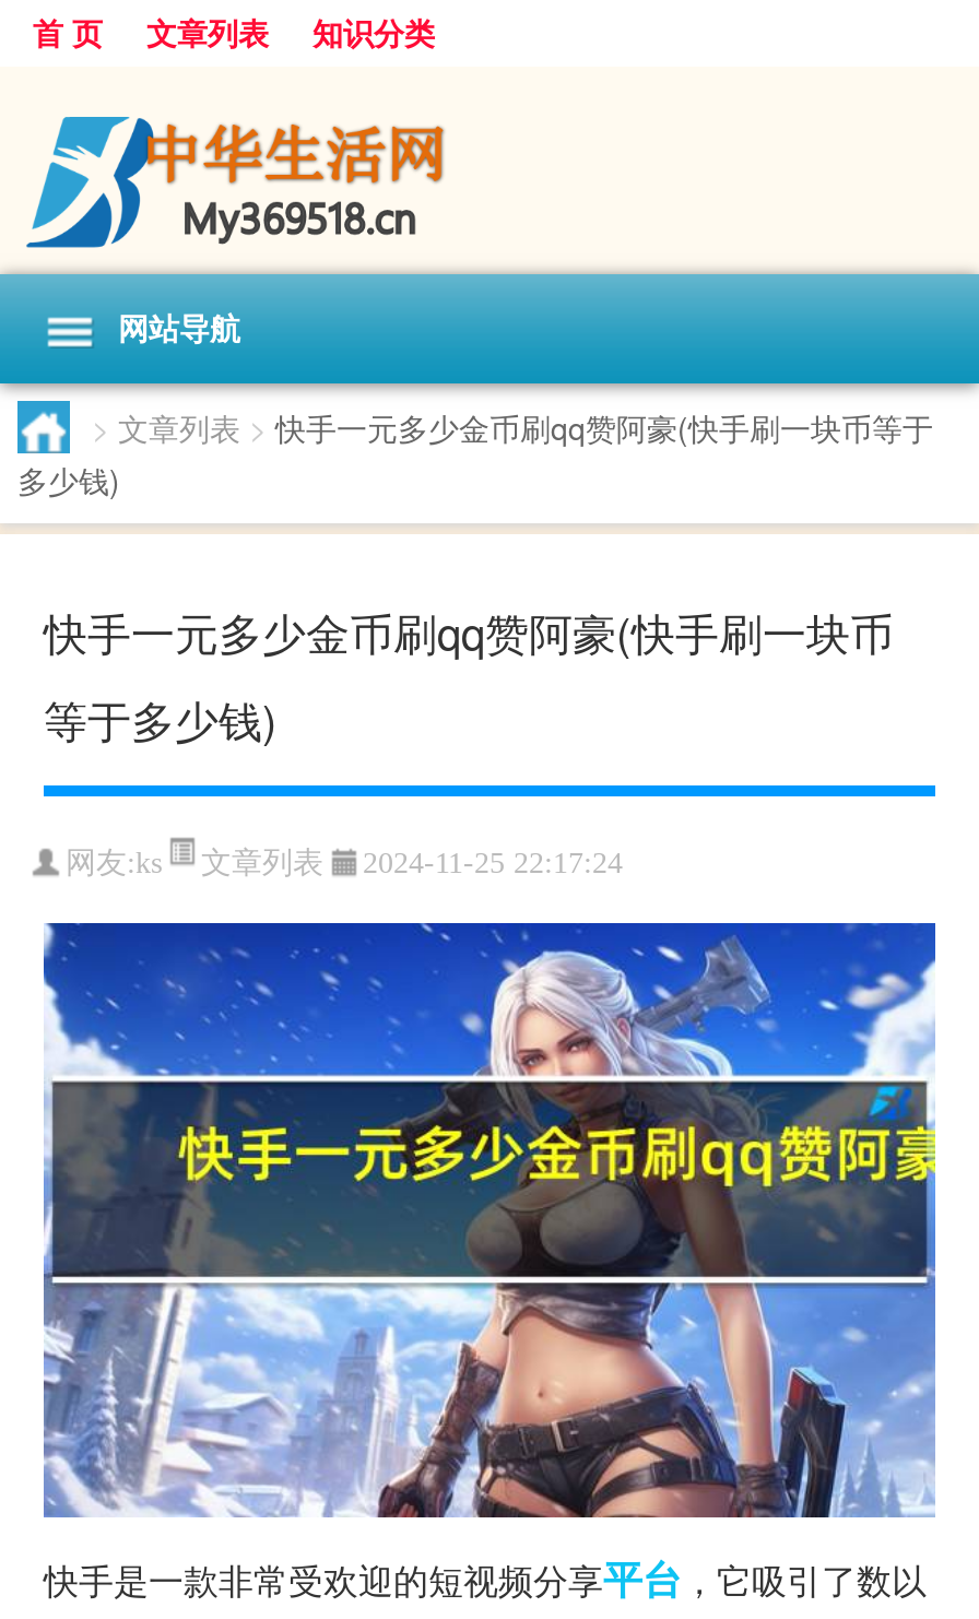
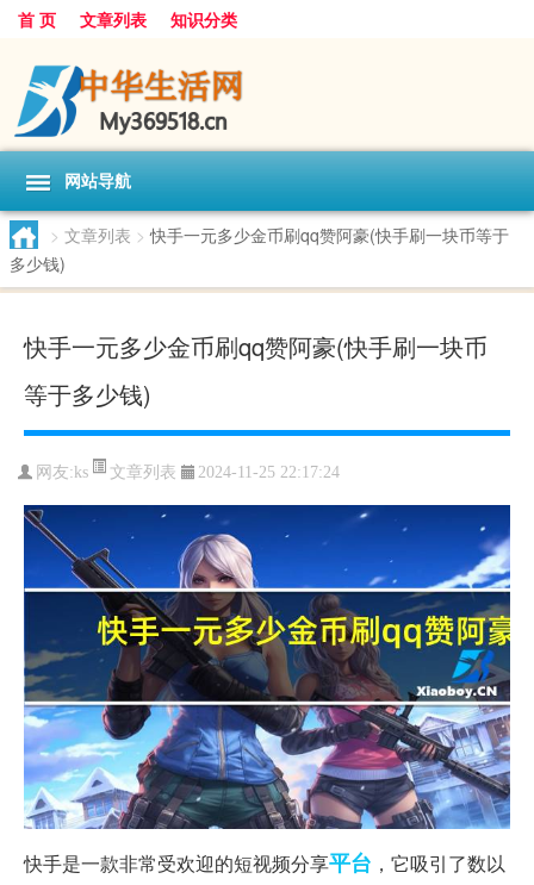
[42,923,937,1520] [image] -> [23,505,511,830] [image]

